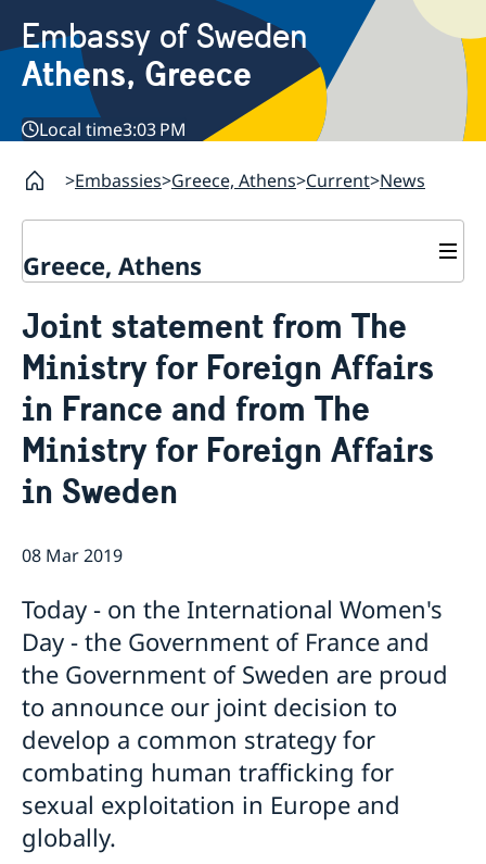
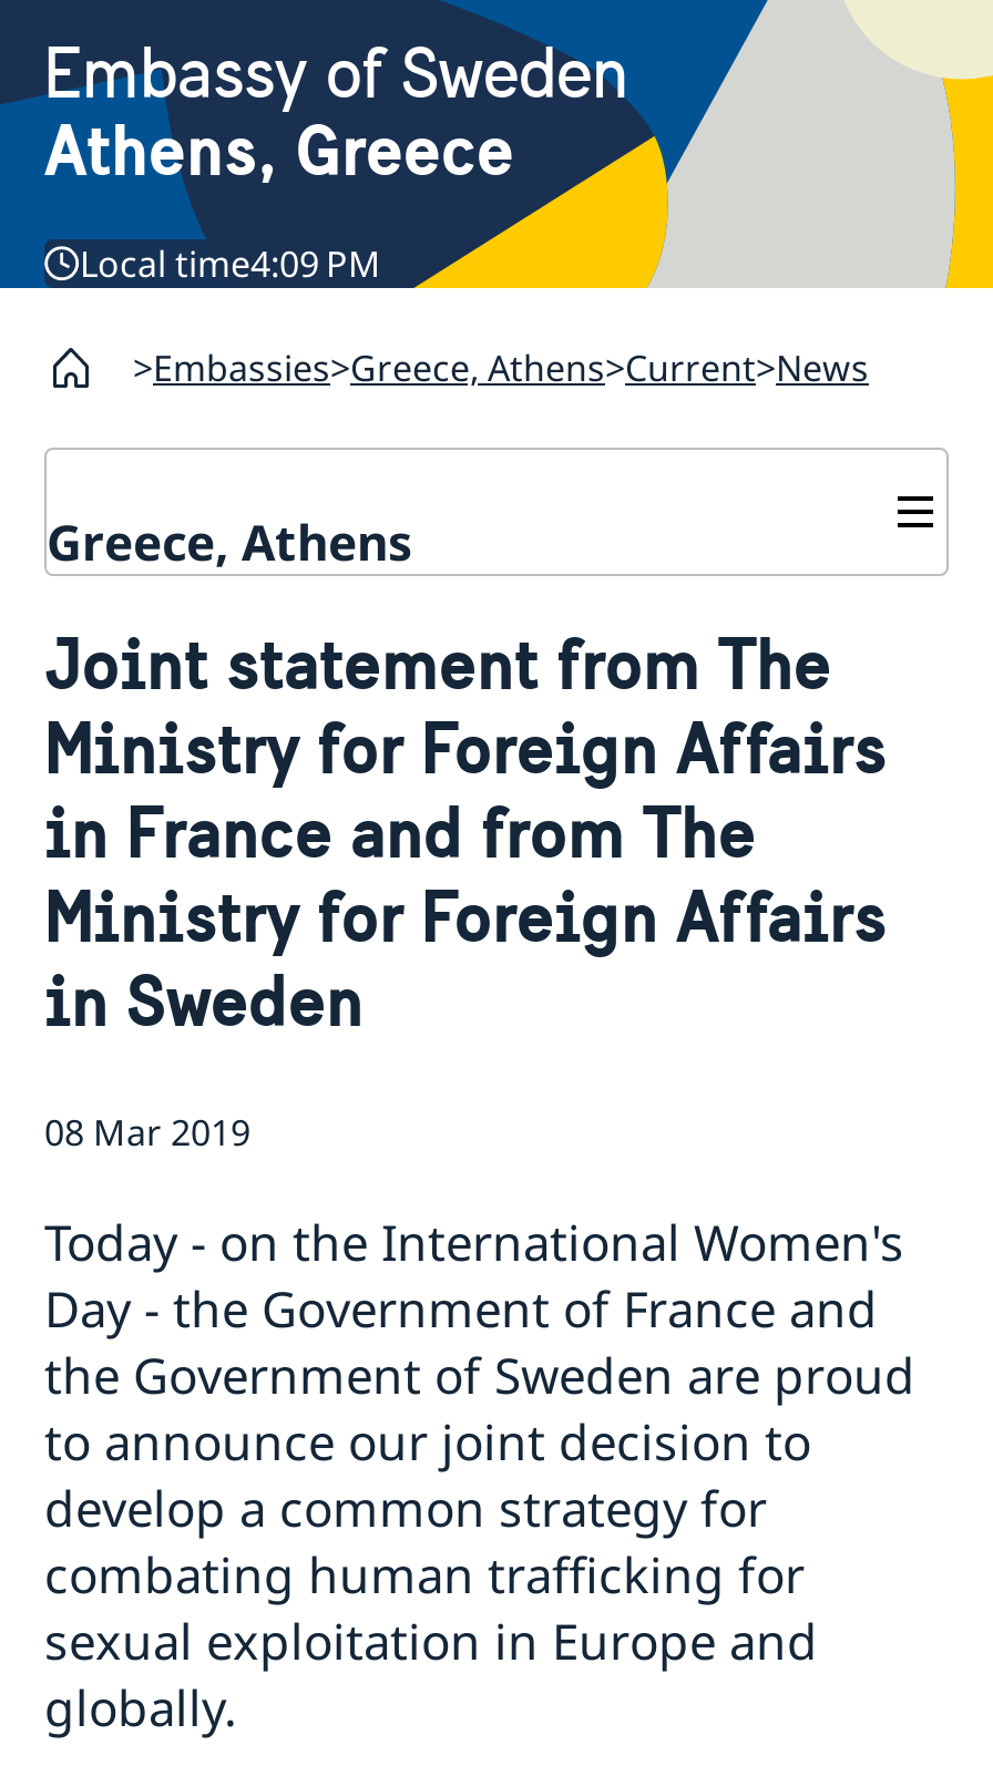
[39,118,187,142] Local time3:03 PM -> [80,240,381,289] Local time4:09 PM

